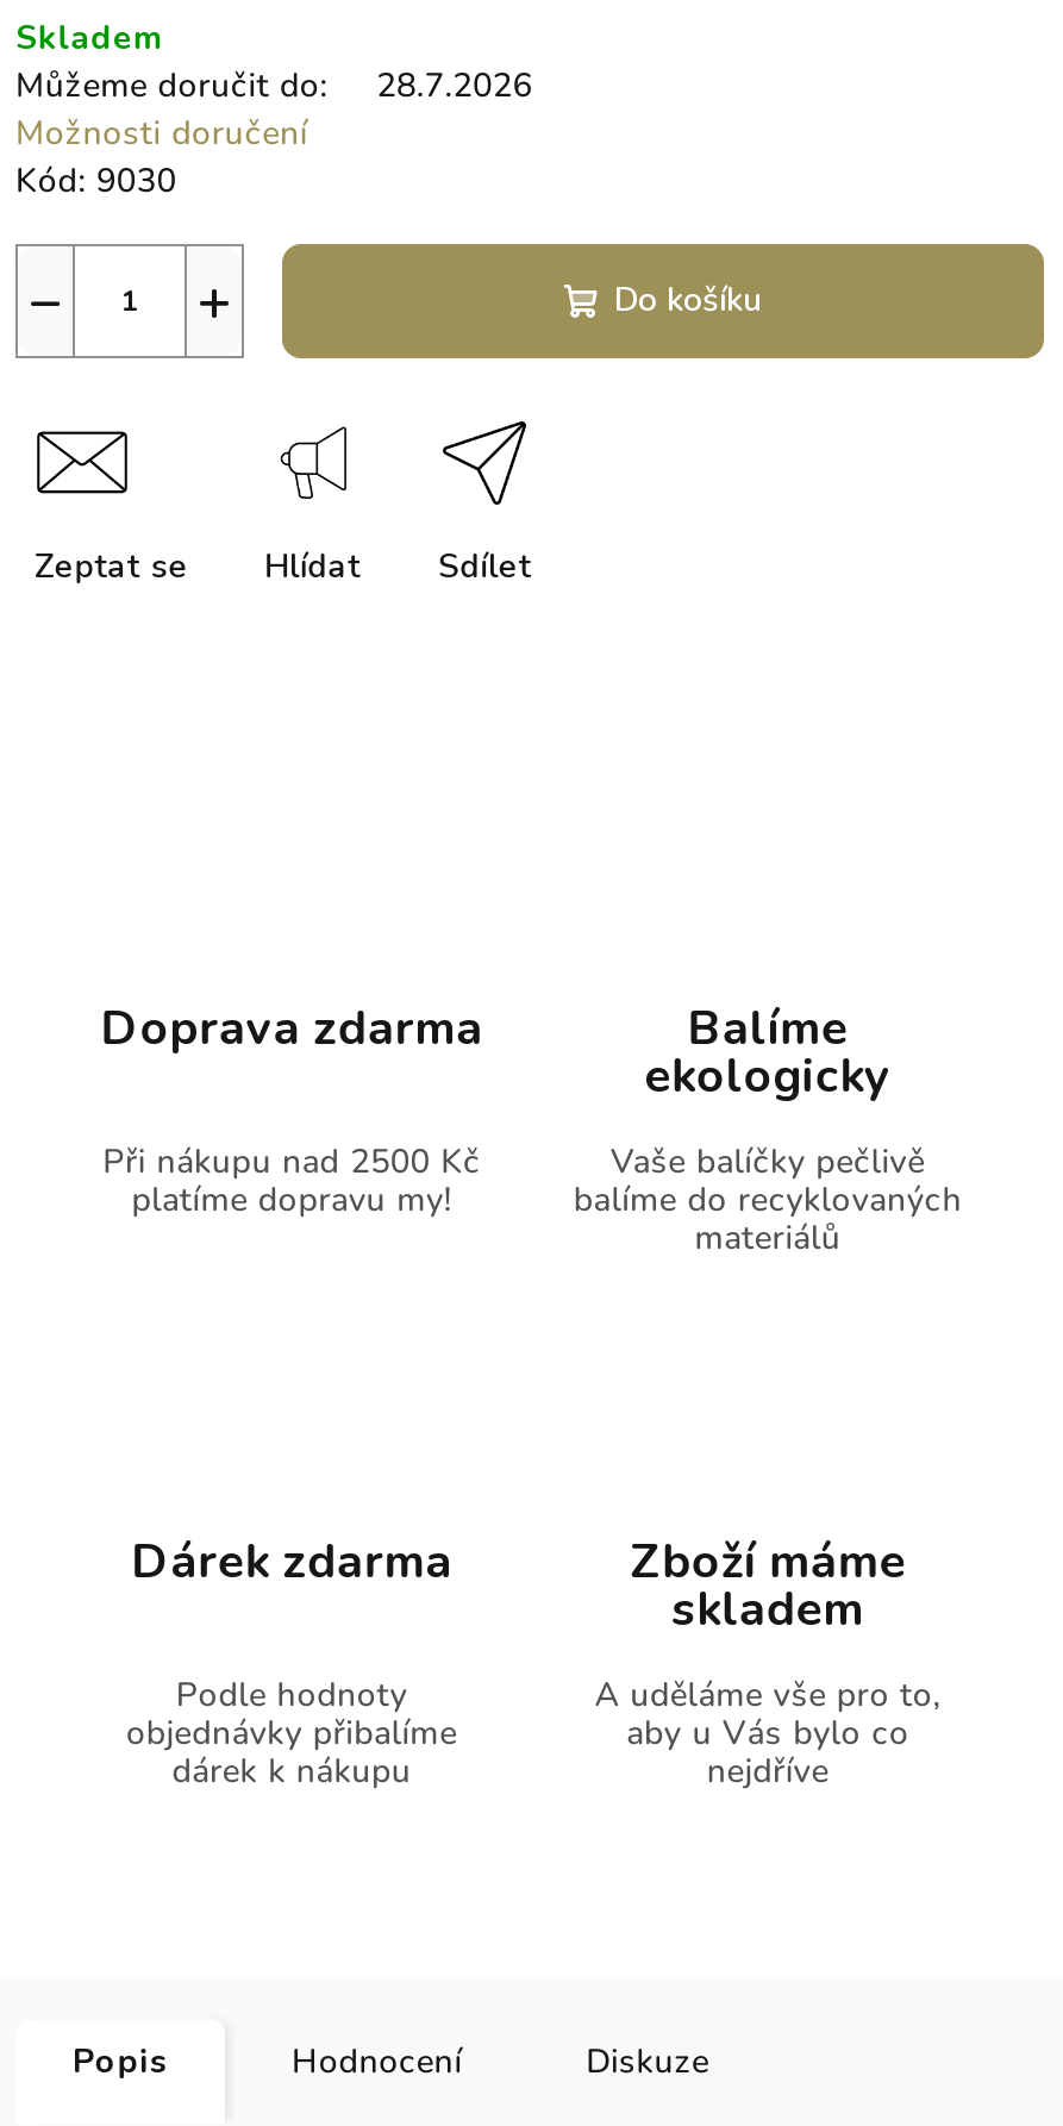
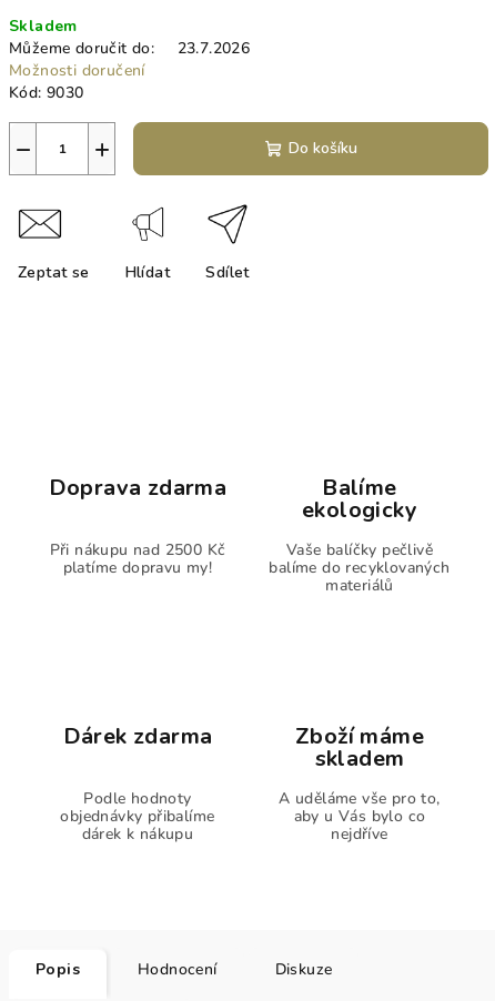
[15,63,533,108] Můžeme doručit do: 28.7.2026 -> [9,38,250,59] Můžeme doručit do: 23.7.2026

